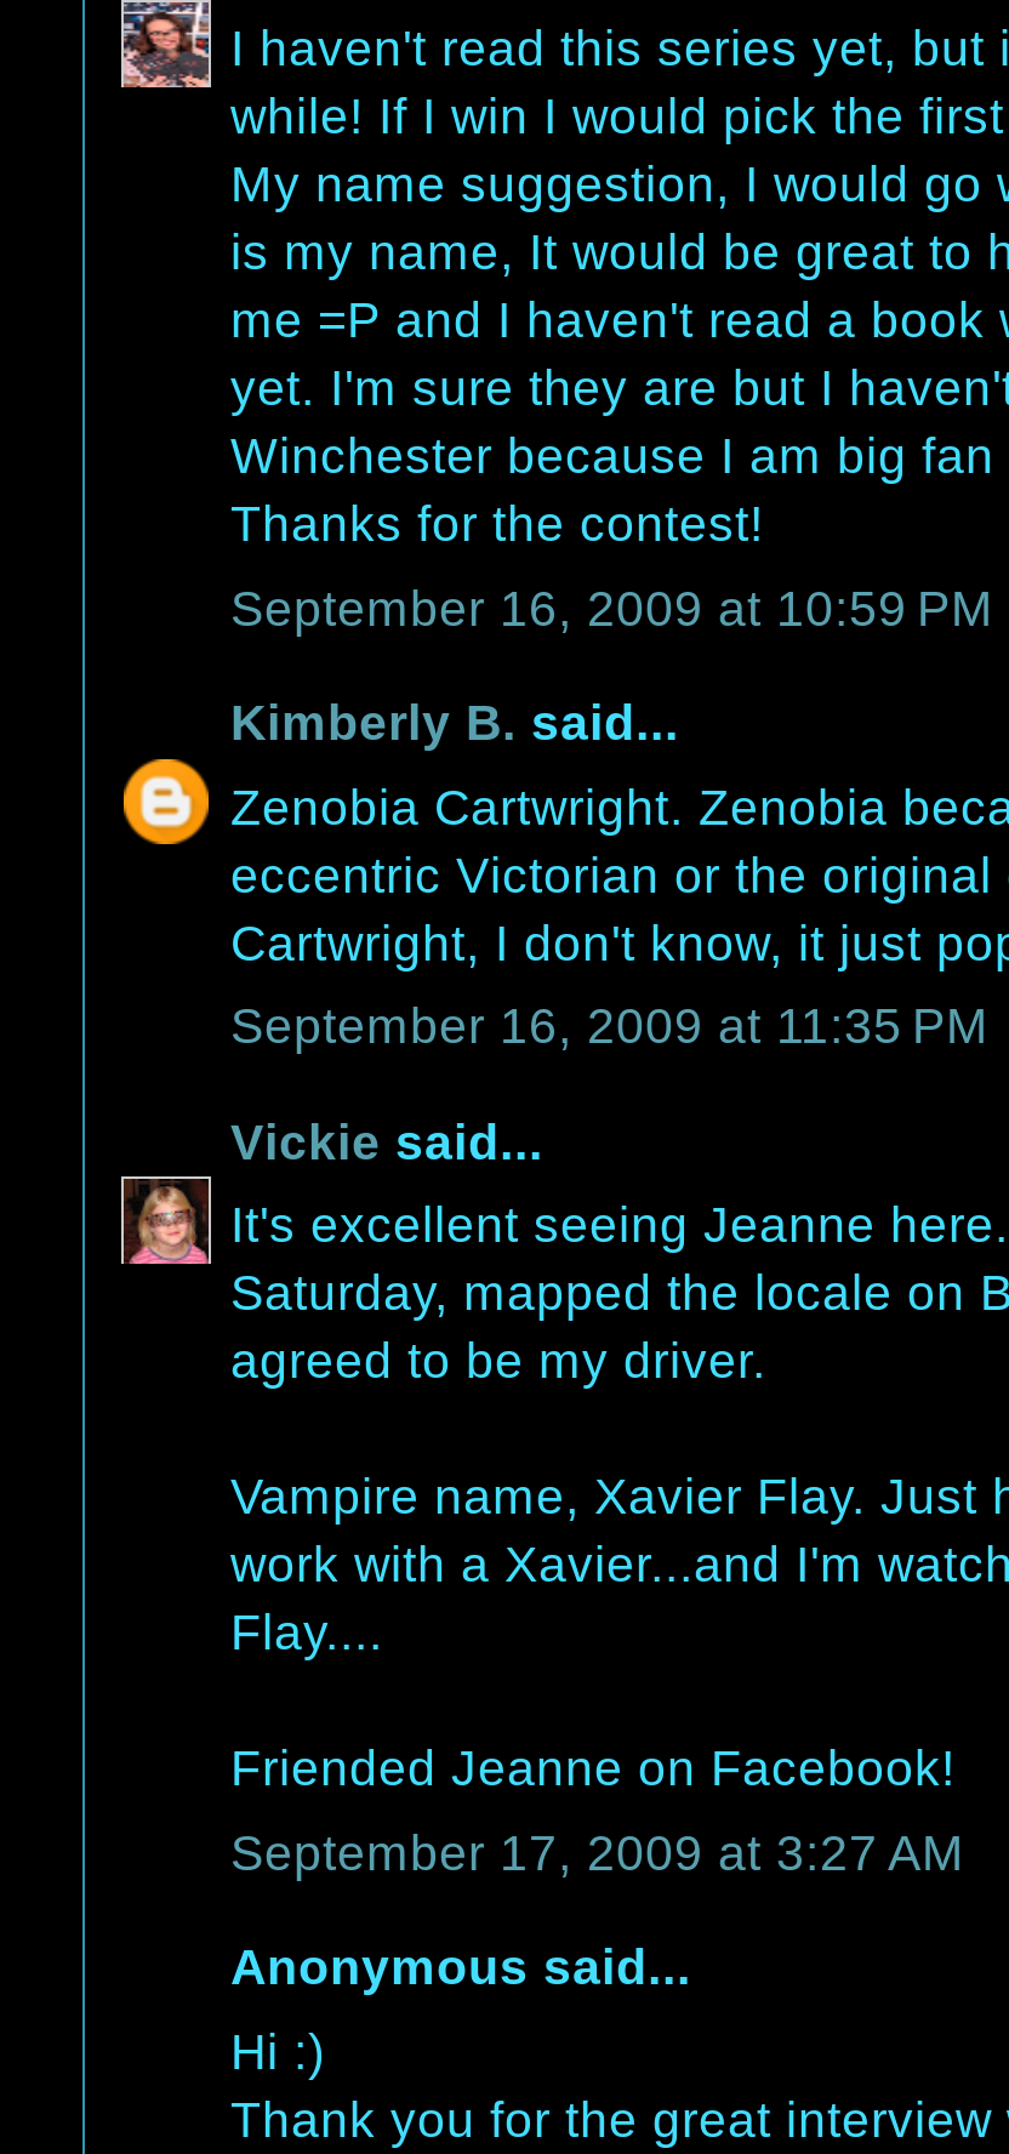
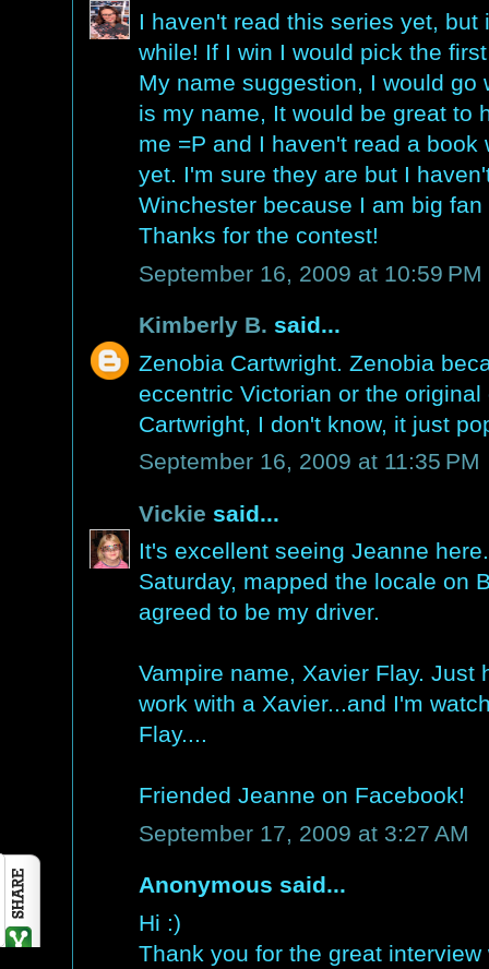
none -> [3,852,41,948] [image]

